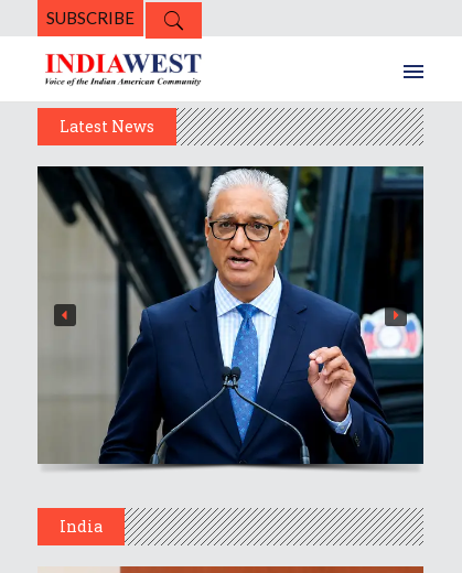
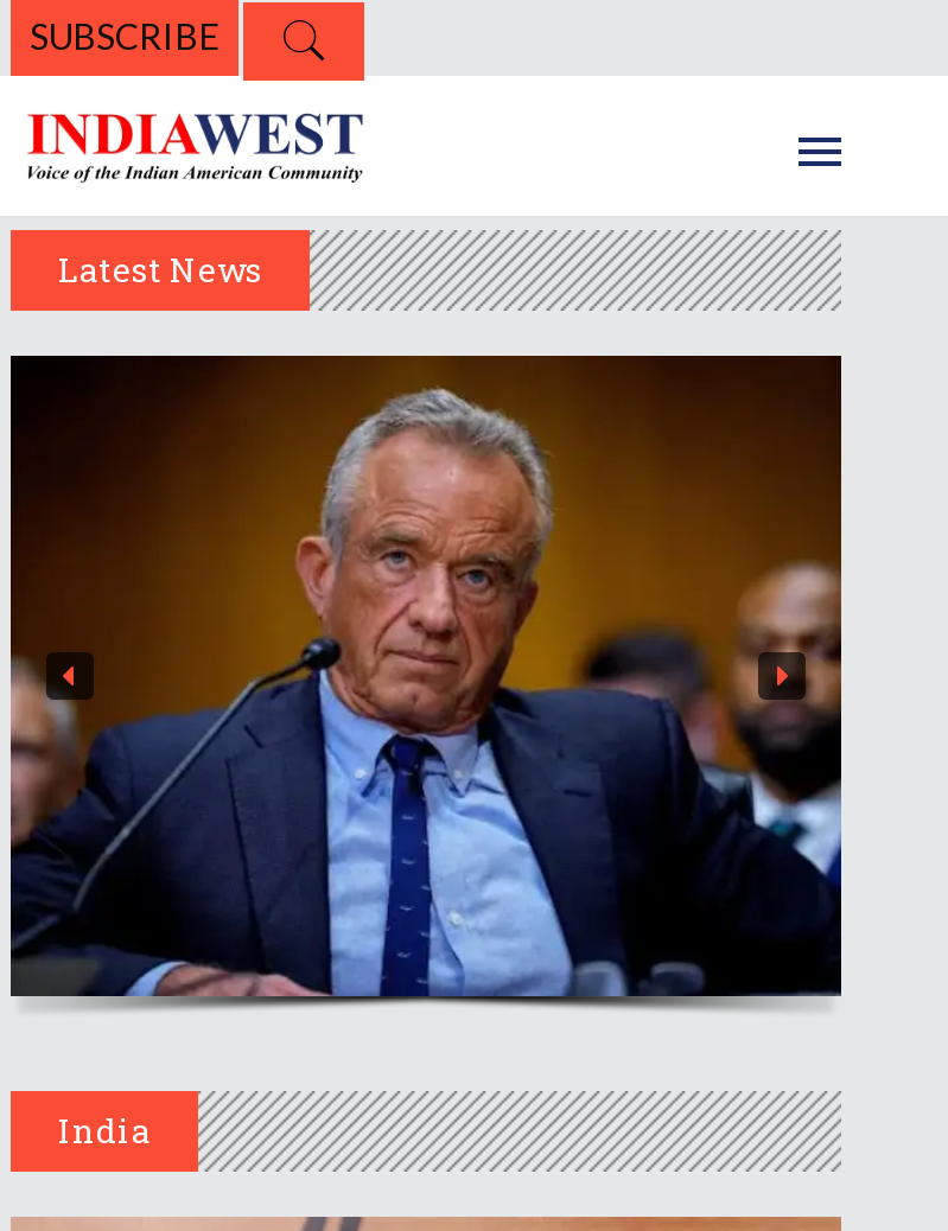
[37,165,425,465] [image] -> [11,353,844,999] [image]

